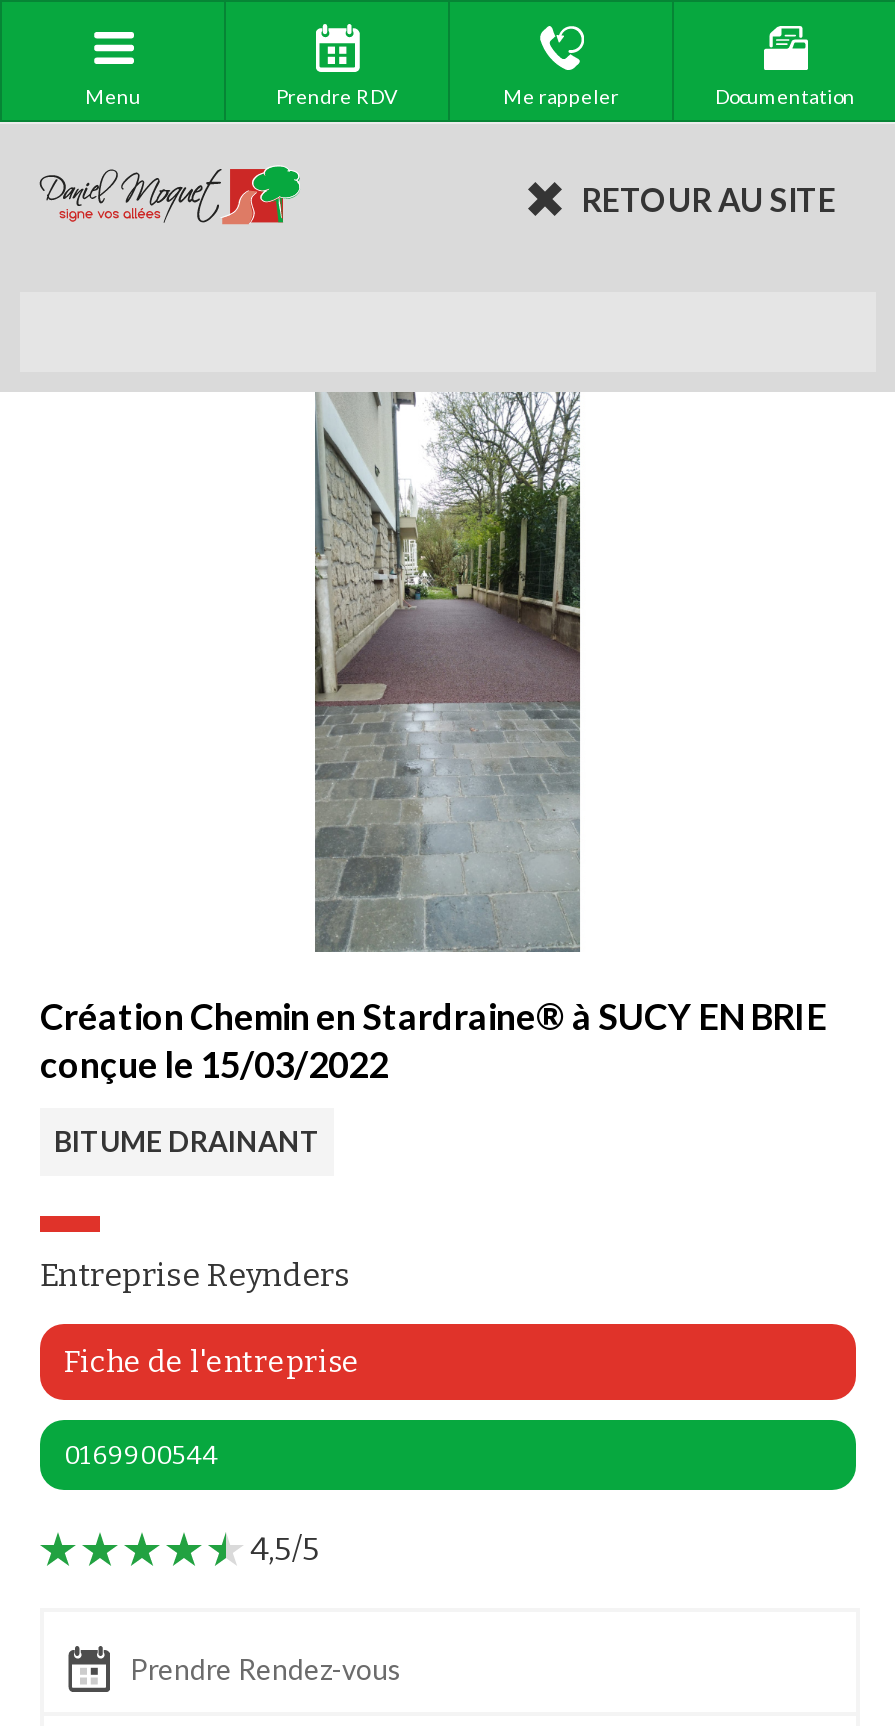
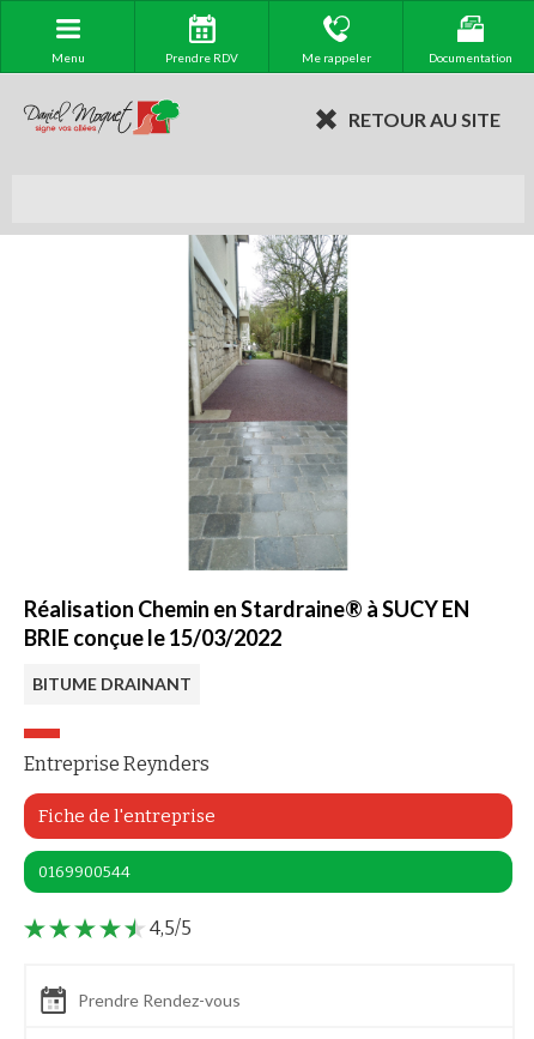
[40,994,826,1086] Création Chemin en Stardraine® à SUCY EN BRIE | conçue le 15/03/2022 -> [24,596,469,651] Réalisation Chemin en Stardraine® à SUCY EN | BRIE conçue le 15/03/2022

